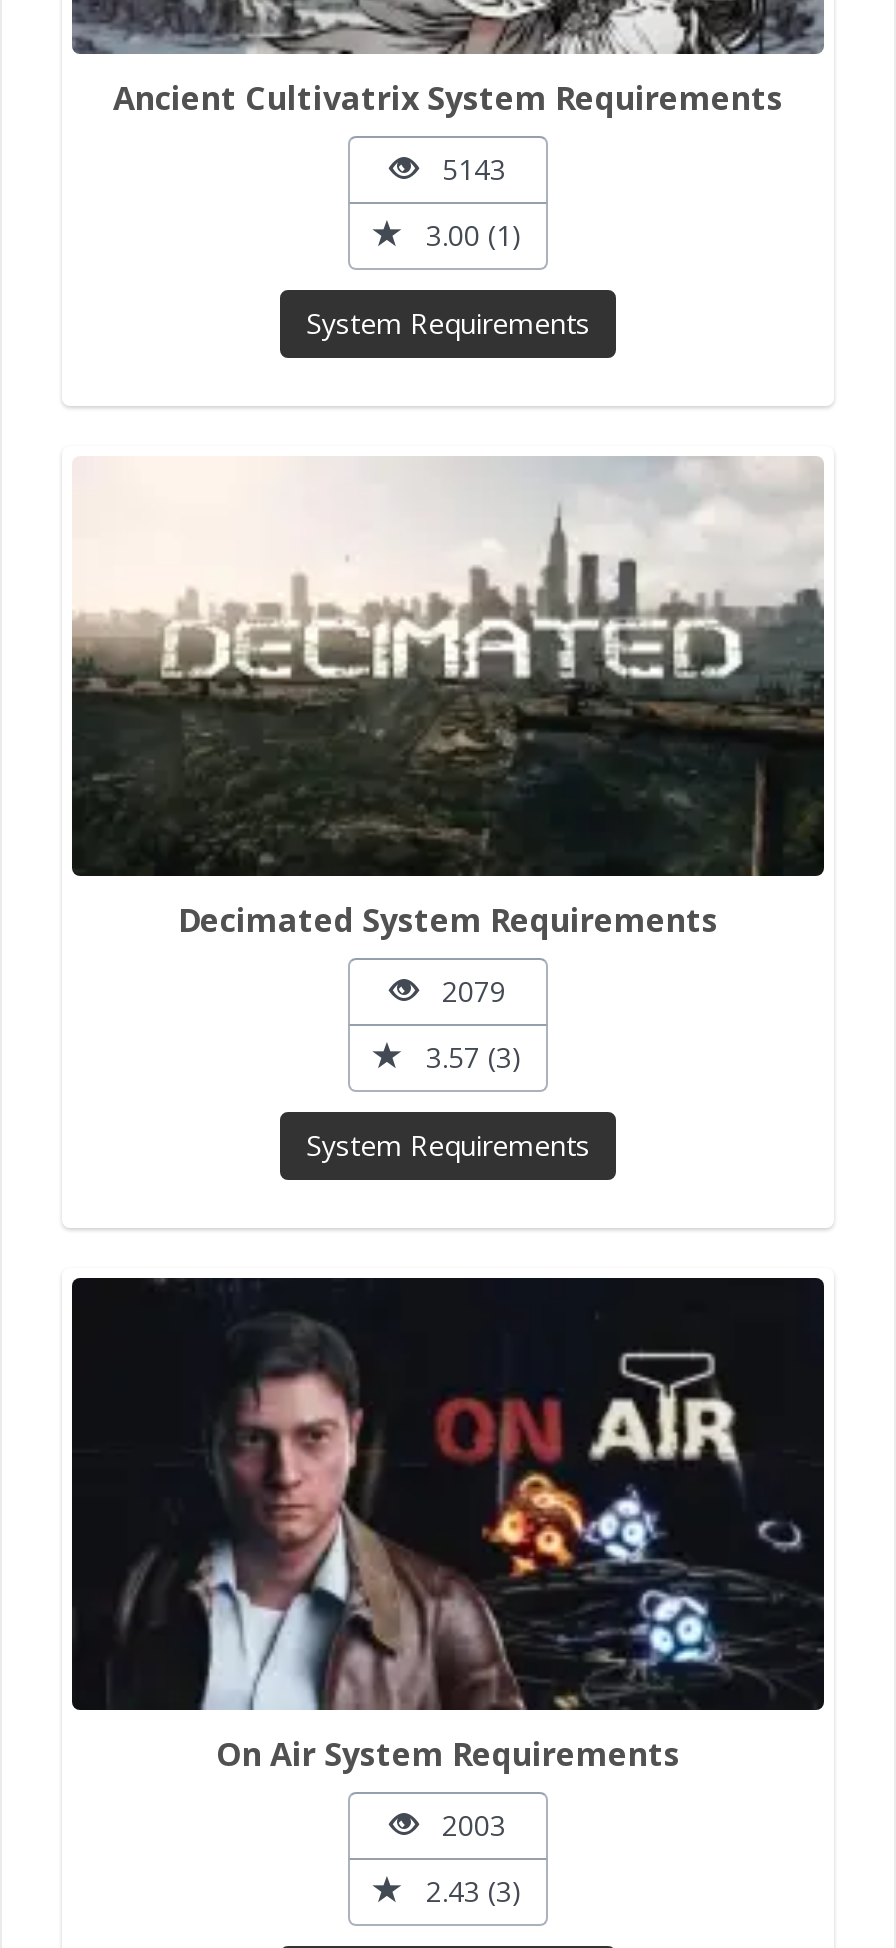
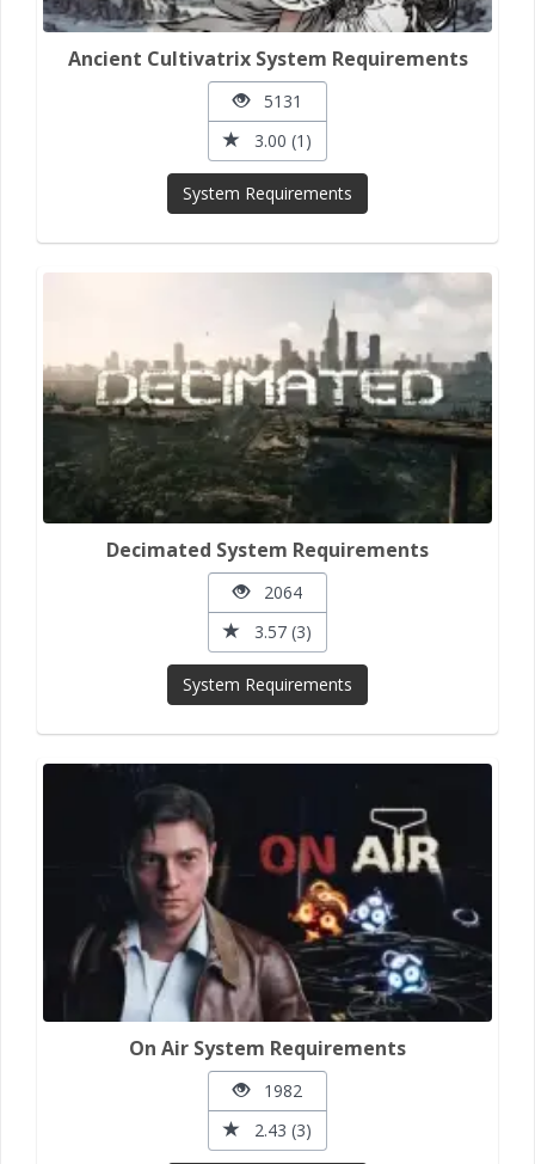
[418,150,506,188] 5143 -> [250,90,302,113] 5131
[418,973,506,1011] 2079 -> [250,581,302,604] 2064
[418,1806,506,1844] 2003 -> [250,1079,302,1102] 1982

